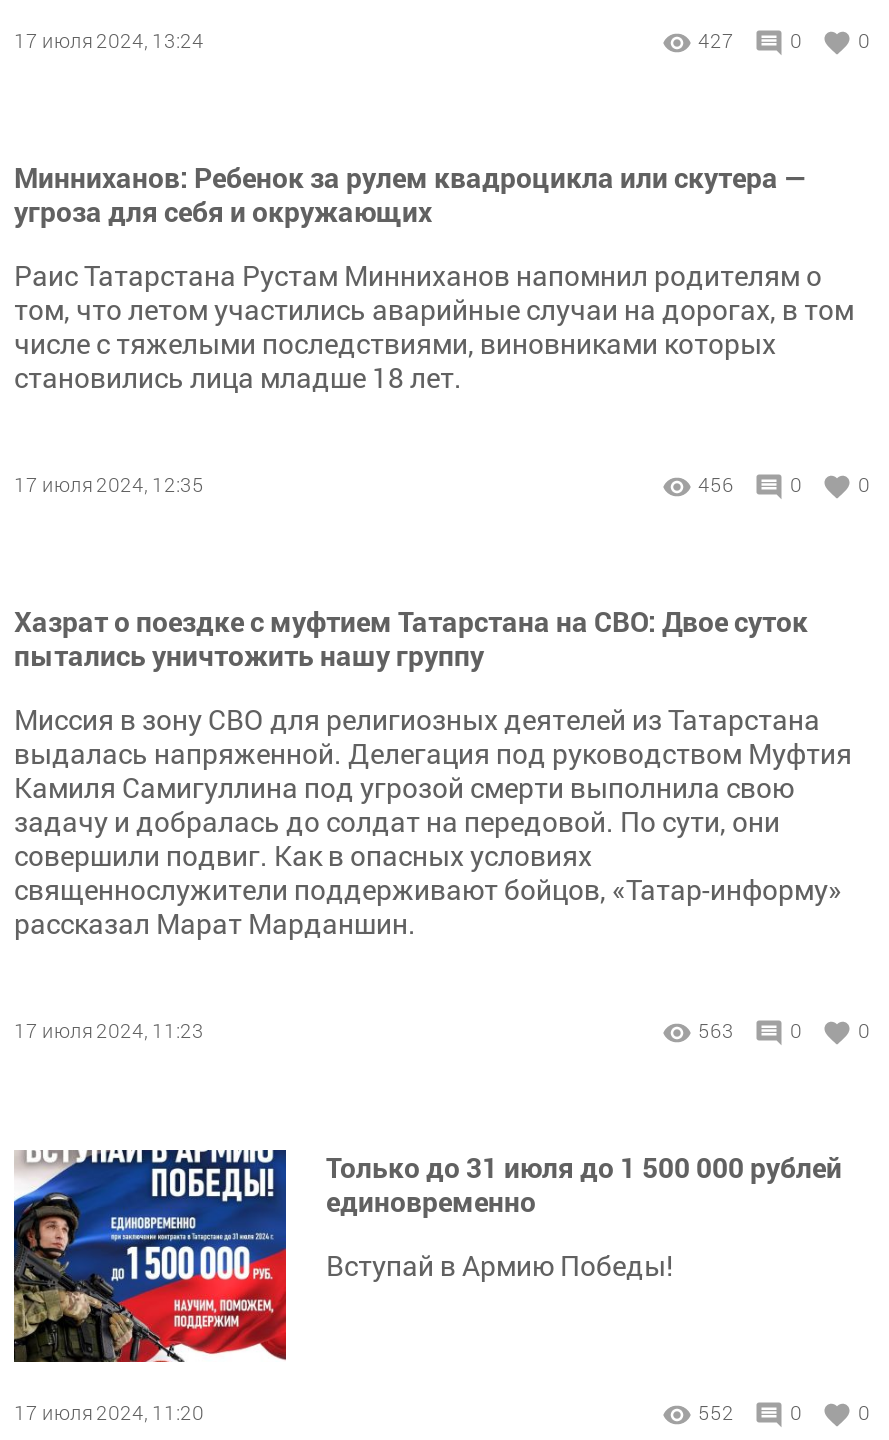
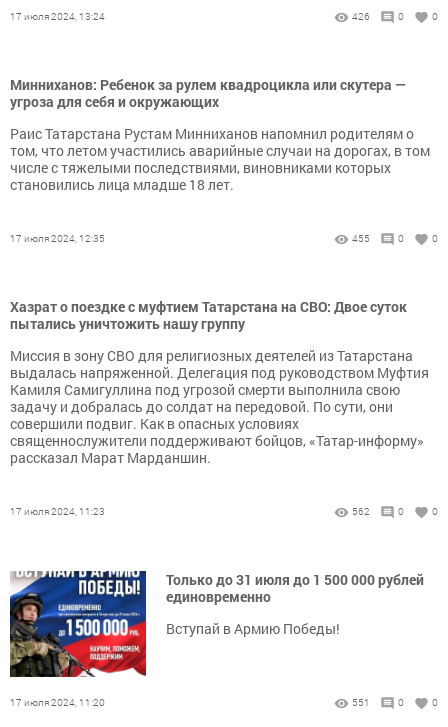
[698,29,734,55] 427 -> [352,10,370,23] 426
[698,473,734,499] 456 -> [352,232,370,245] 455
[698,1019,734,1045] 563 -> [352,505,370,518] 562
[698,1401,734,1427] 552 -> [352,696,370,709] 551

